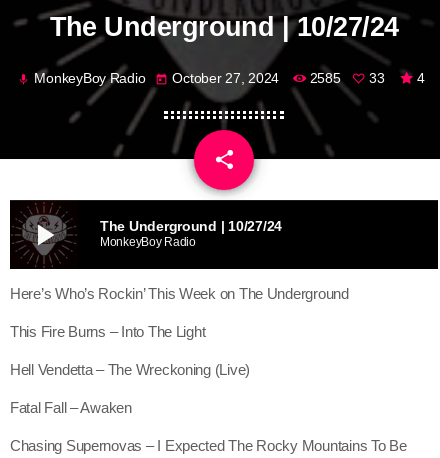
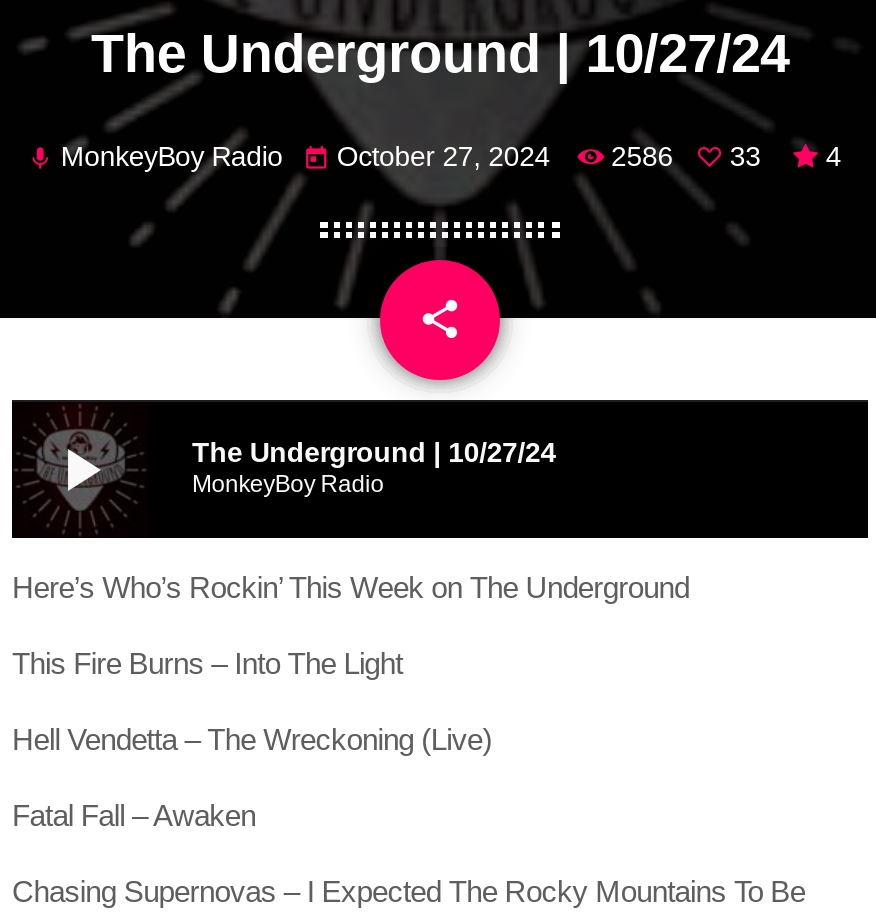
[309,70,344,86] 2585 -> [611,140,680,172] 2586

